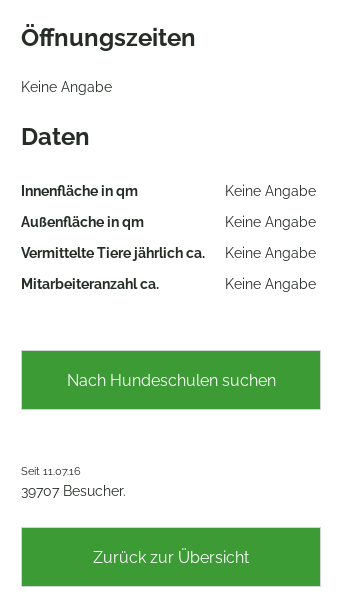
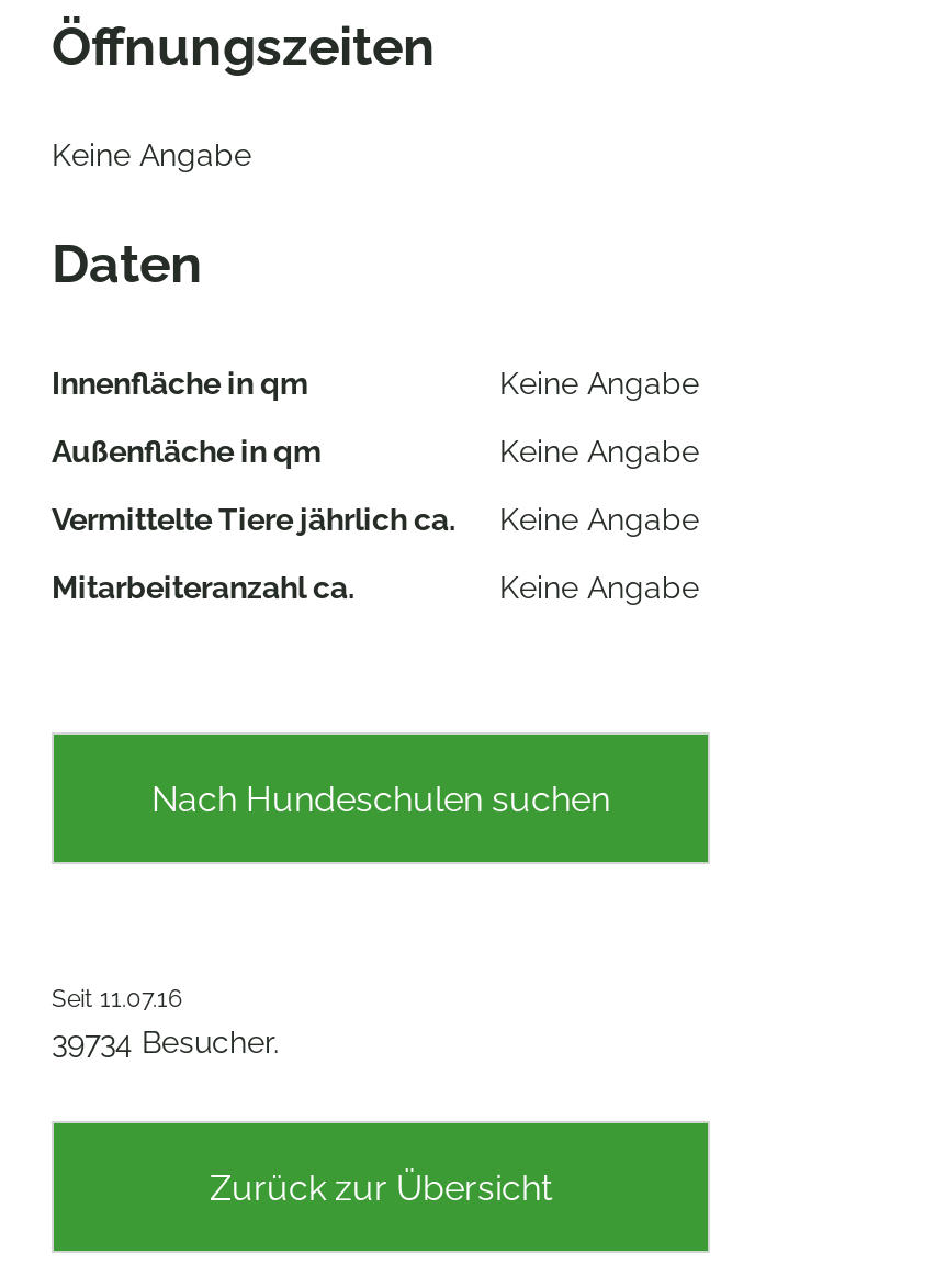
[21,483,126,499] 39707 Besucher. -> [52,1025,280,1060] 39734 Besucher.

